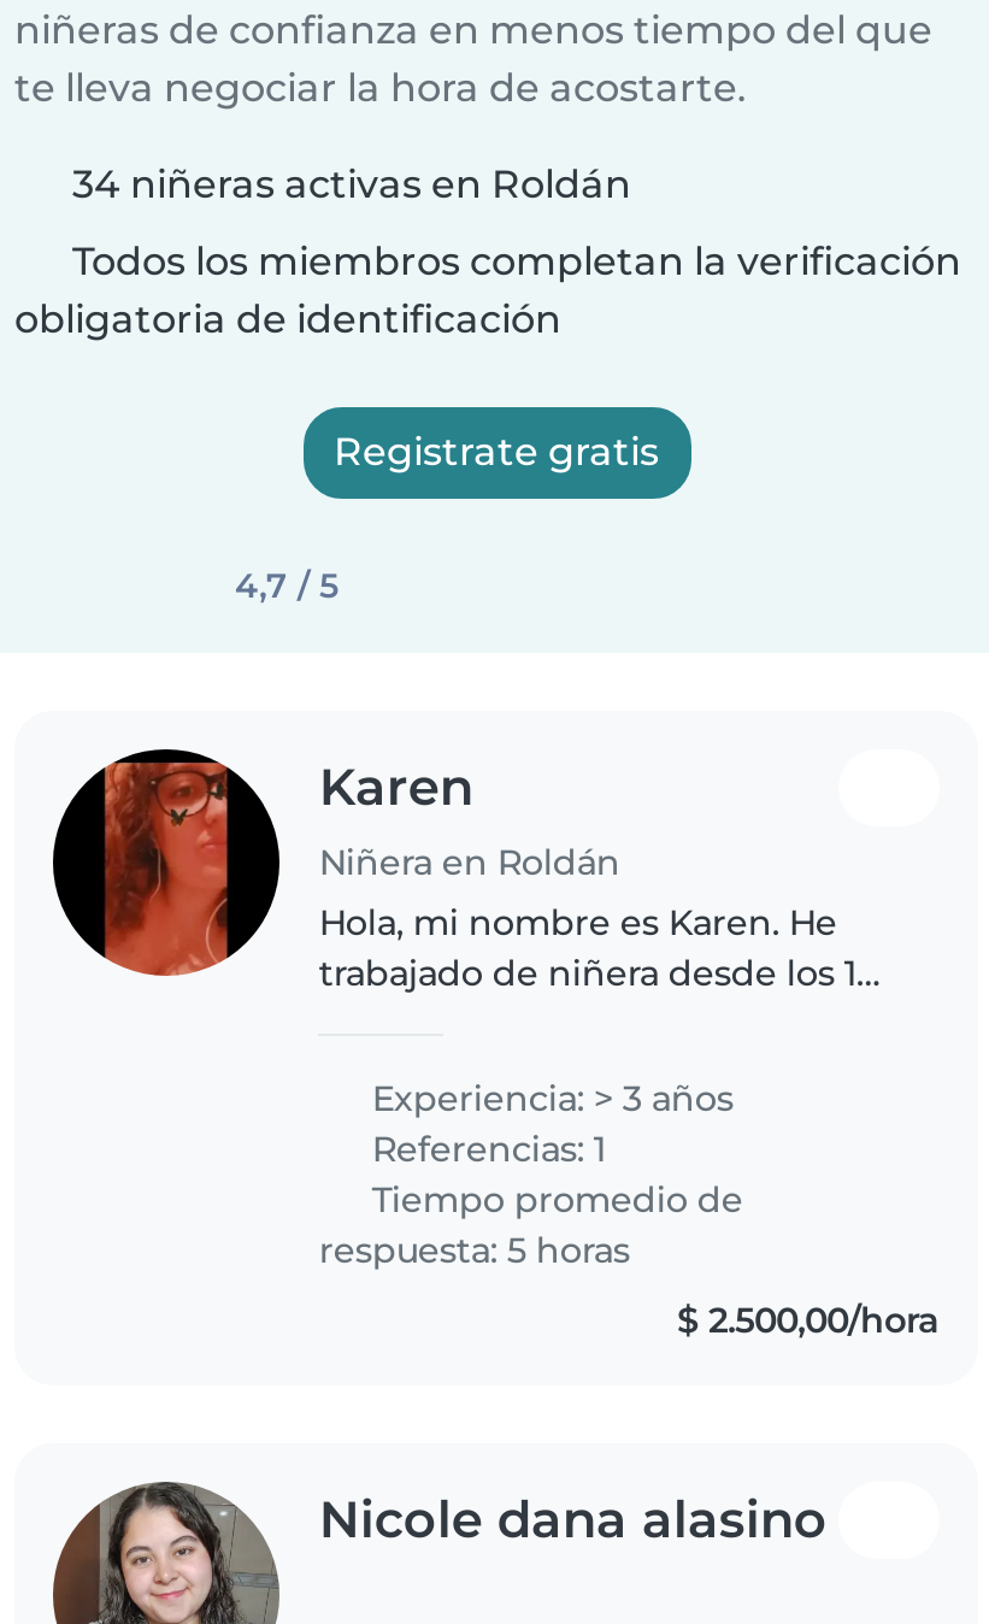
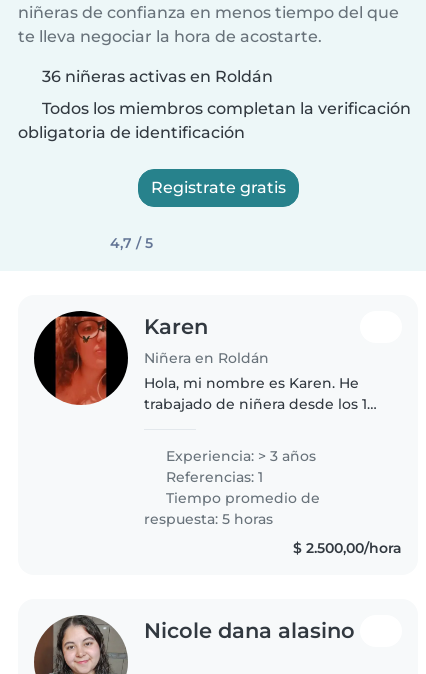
[72,161,631,207] 34 niñeras activas en Roldán -> [42,67,273,86] 36 niñeras activas en Roldán

